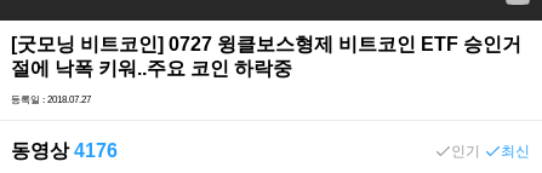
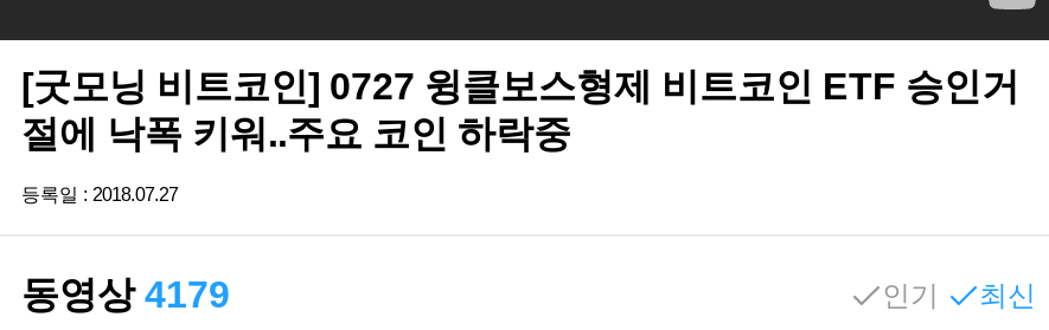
[11,140,118,161] 동영상 4176 -> [21,274,230,315] 동영상 4179

